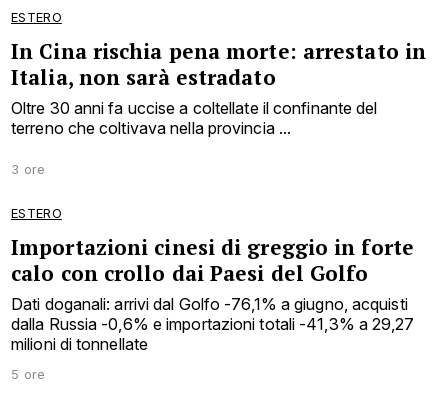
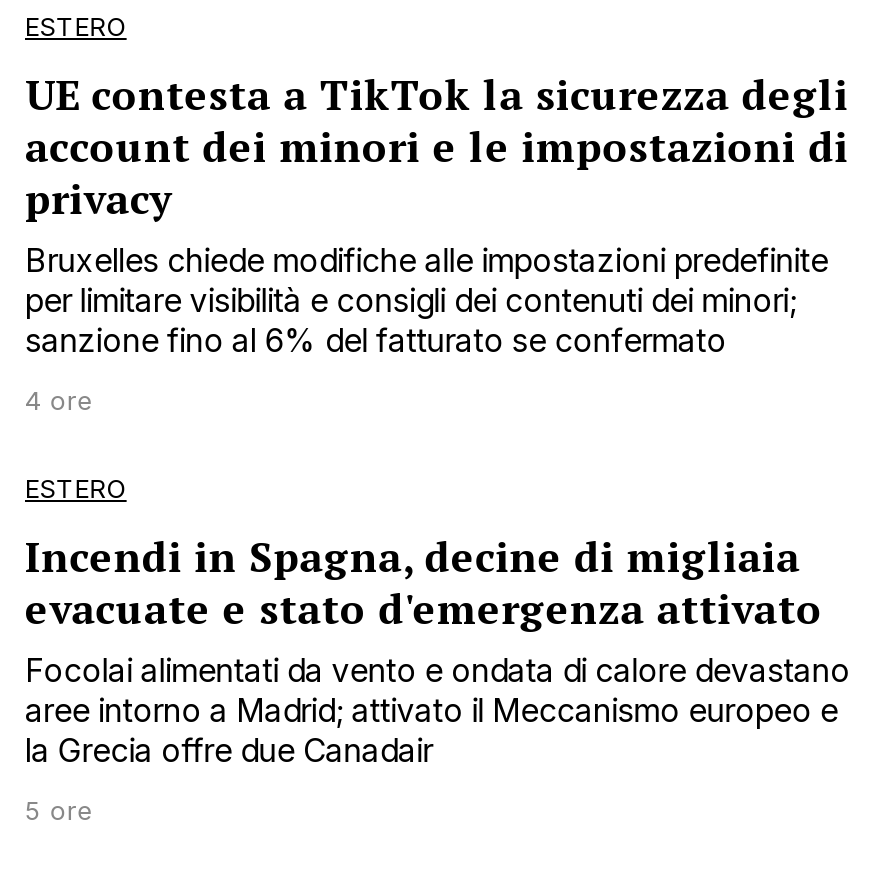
[11,37,426,138] In Cina rischia pena morte: arrestato in | Italia, non sarà estradato | Oltre 30 anni fa uccise a coltellate il confinante del | terreno che coltivava nella provincia ... -> [25,67,849,361] UE contesta a TikTok la sicurezza degli | account dei minori e le impostazioni di | privacy | Bruxelles chiede modifiche alle impostazioni predefinite | per limitare visibilità e consigli dei contenuti dei minori; | sanzione fino al 6% del fatturato se confermato
[11,162,45,177] 3 ore -> [25,387,94,417] 4 ore
[11,233,414,354] Importazioni cinesi di greggio in forte | calo con crollo dai Paesi del Golfo | Dati doganali: arrivi dal Golfo -76,1% a giugno, acquisti | dalla Russia -0,6% e importazioni totali -41,3% a 29,27 | milioni di tonnellate -> [25,529,850,771] Incendi in Spagna, decine di migliaia | evacuate e stato d'emergenza attivato | Focolai alimentati da vento e ondata di calore devastano | aree intorno a Madrid; attivato il Meccanismo europeo e | la Grecia offre due Canadair

